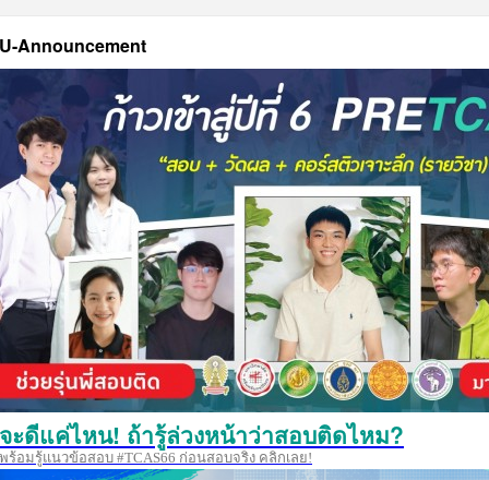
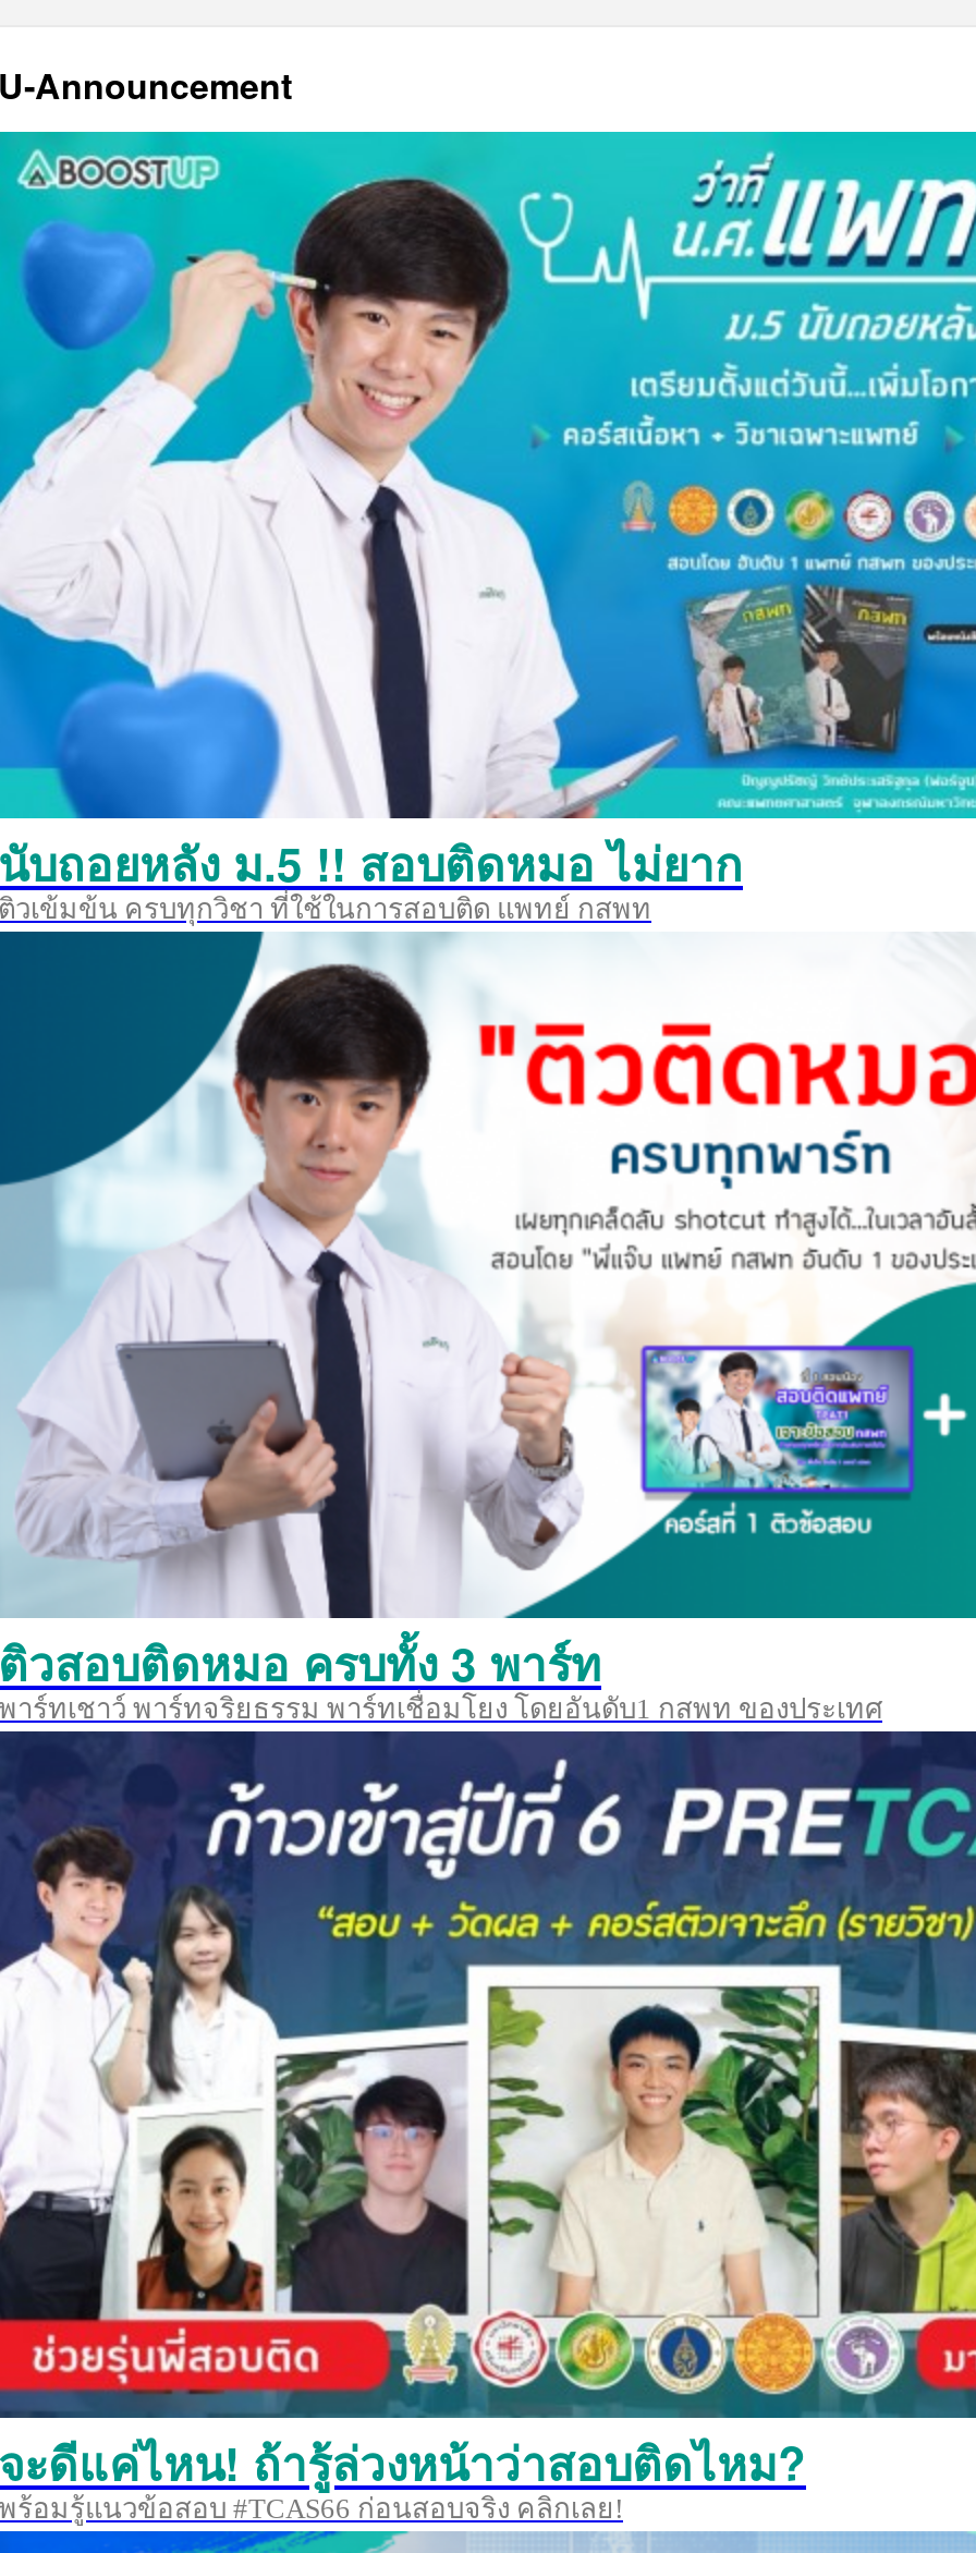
none -> [0,130,969,924] [image] | นับถอยหลัง ม.5 !! สอบติดหมอ ไม่ยาก | ติวเข้มข้น ครบทุกวิชา ที่ใช้ในการสอบติด แพทย์ กสพท
none -> [0,940,969,1724] [image] | ติวสอบติดหมอ ครบทั้ง 3 พาร์ท | พาร์ทเชาว์ พาร์ทจริยธรรม พาร์ทเชื่อมโยง โดยอันดับ1 กสพท ของประเทศ

